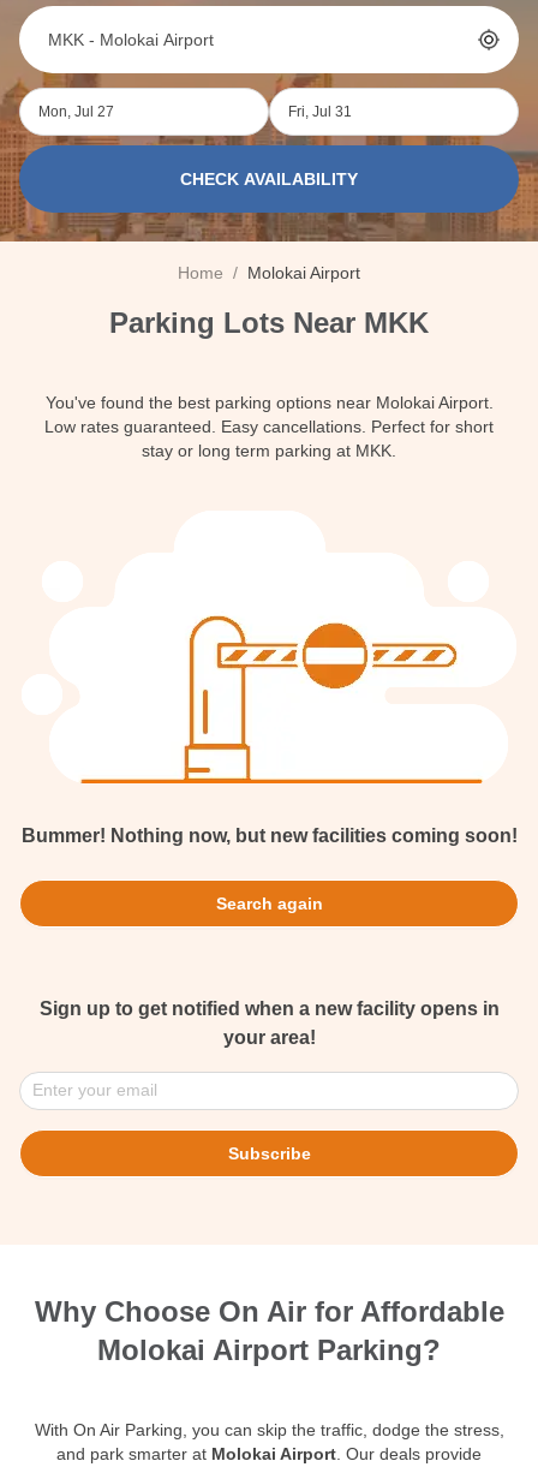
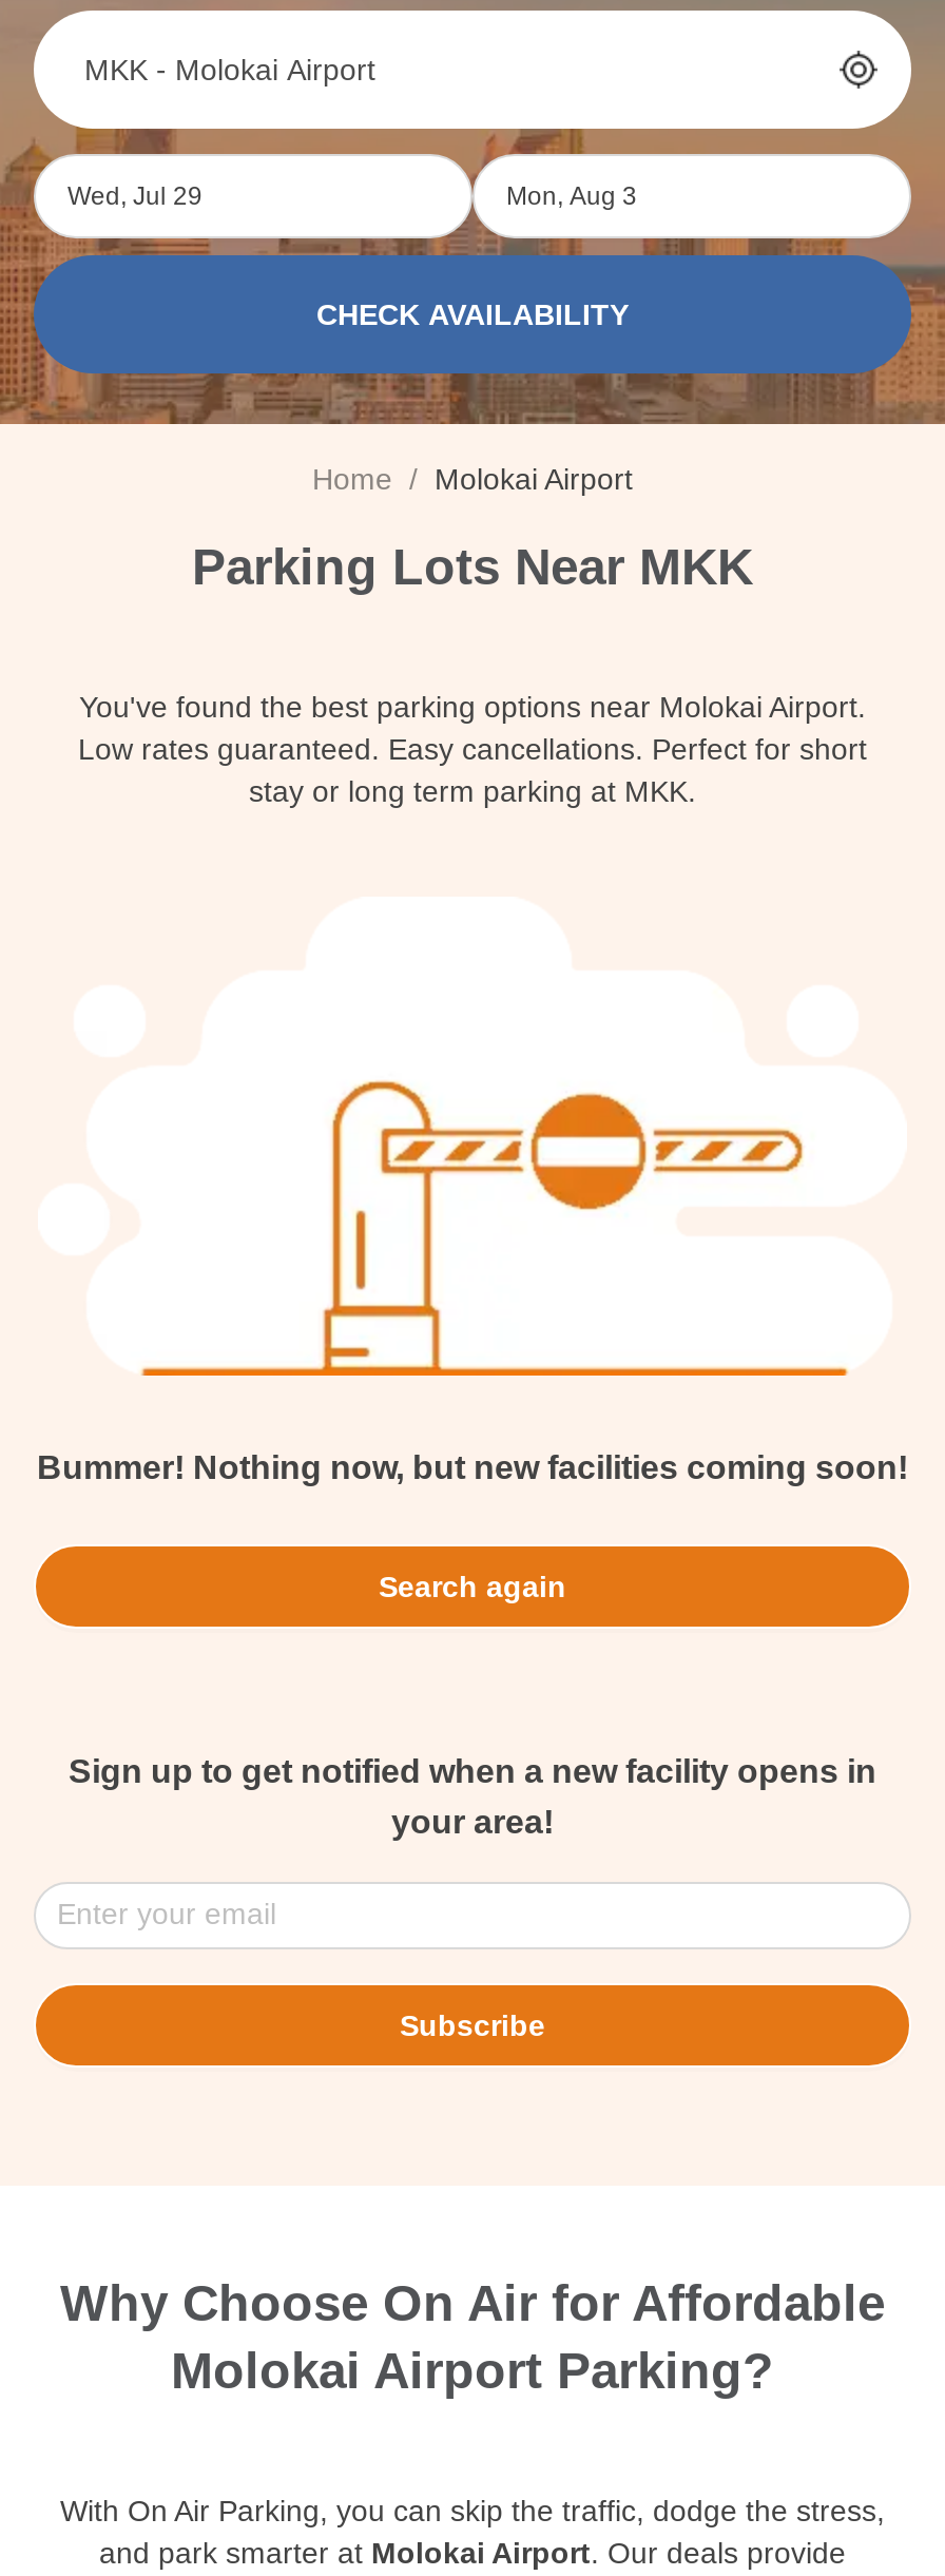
[38,103,352,120] Mon, Jul 27 | Fri, Jul 31 -> [67,181,637,211] Wed, Jul 29 | Mon, Aug 3

